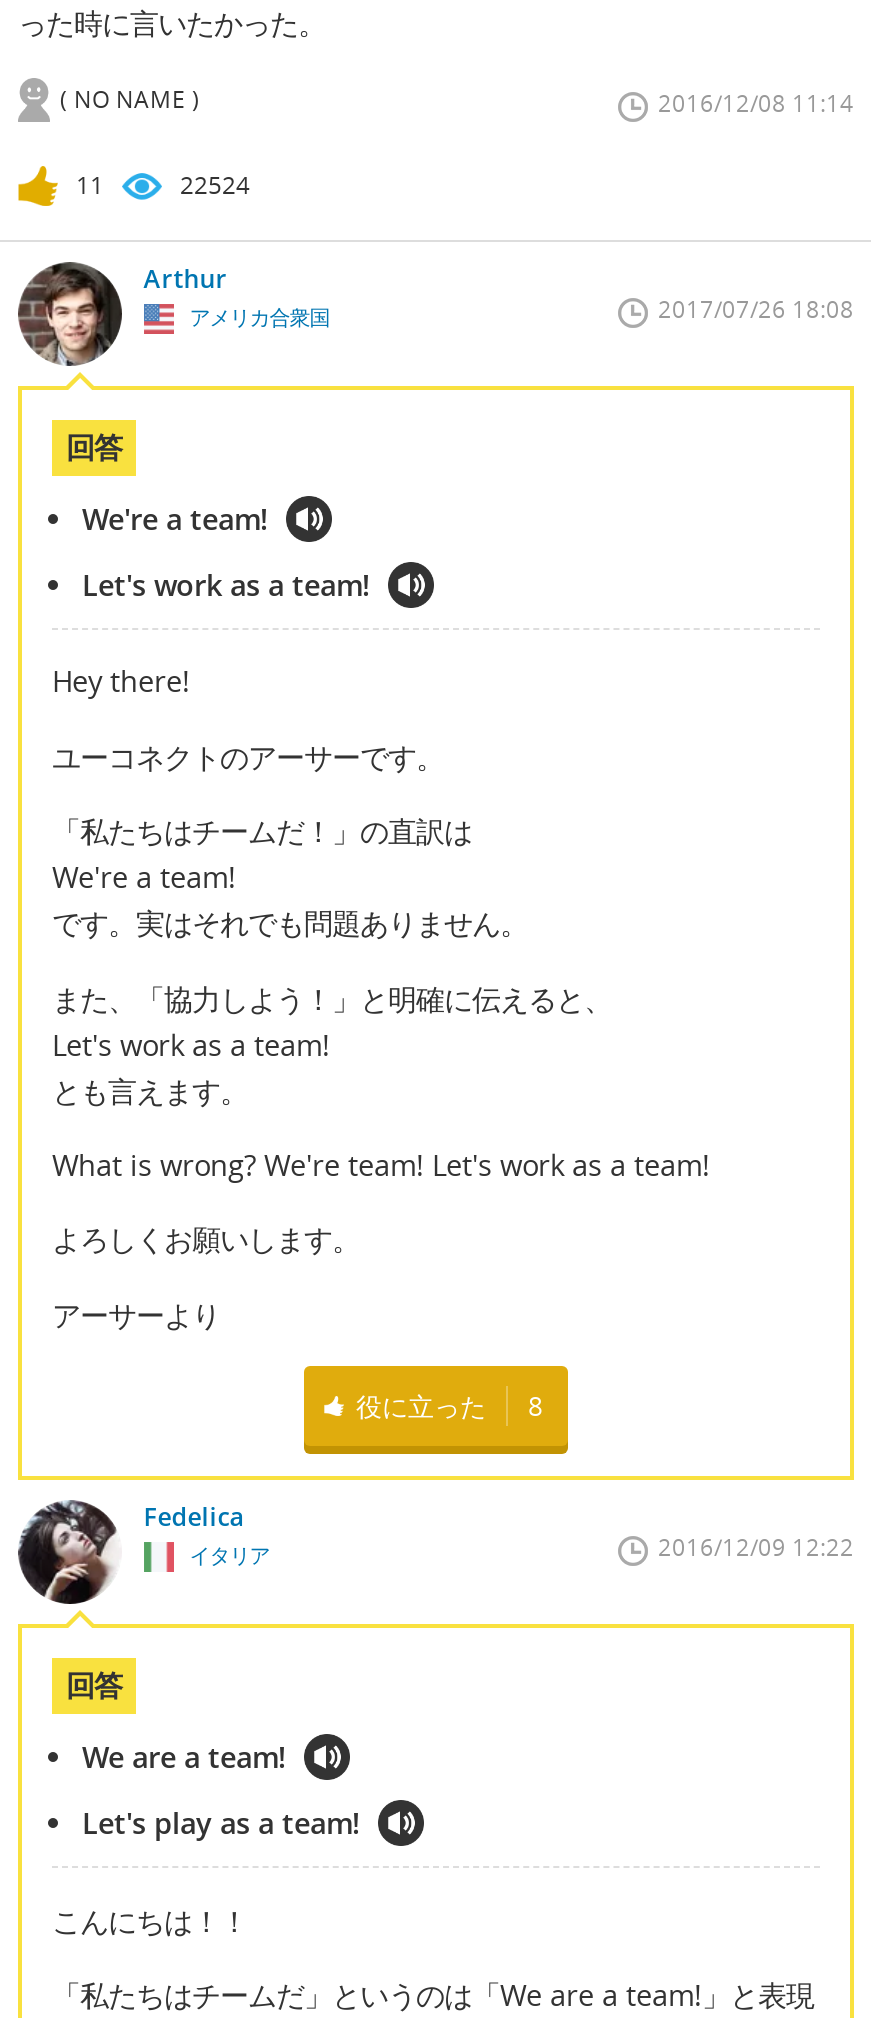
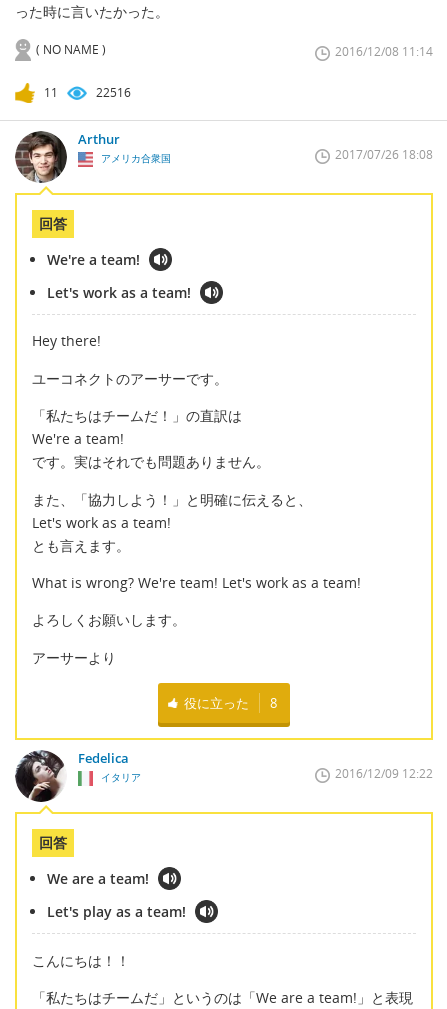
[180,168,250,202] 22524 -> [96,84,131,101] 22516

